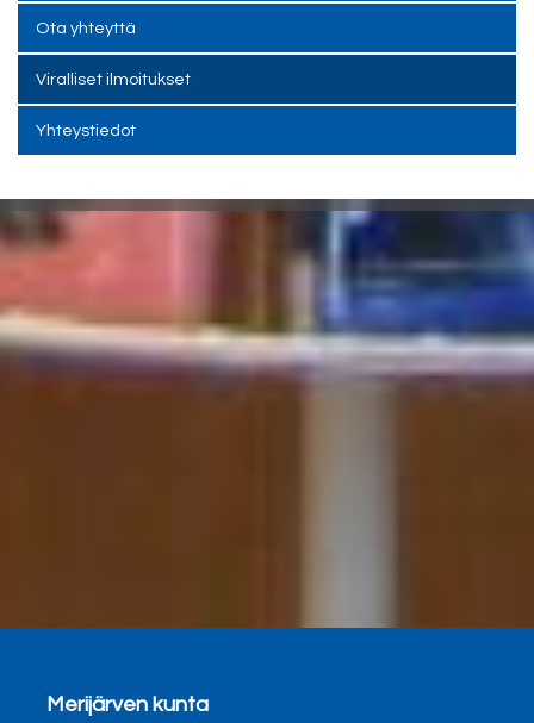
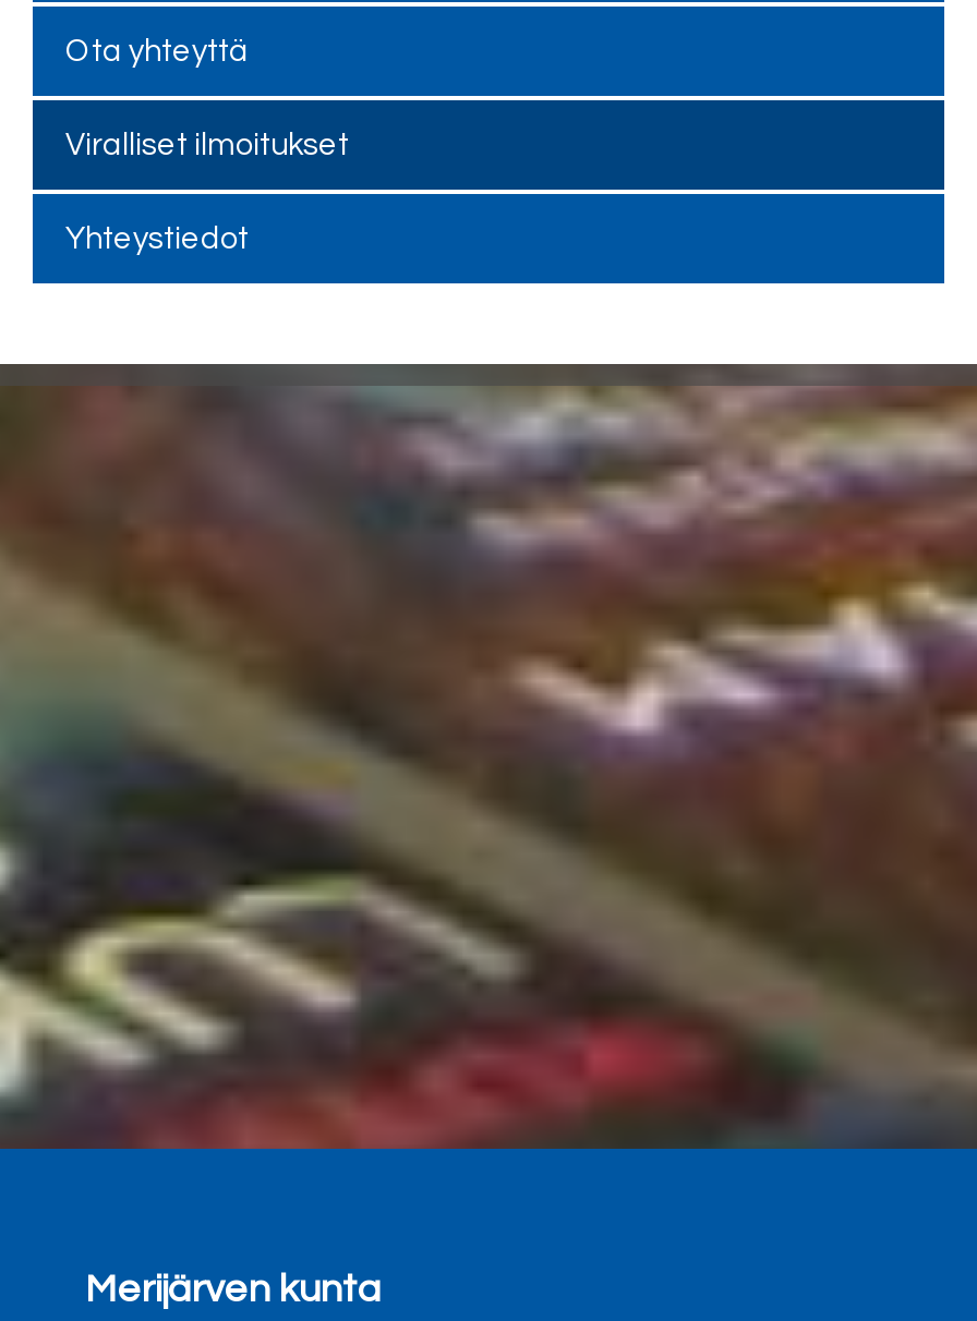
[4,199,530,629] [image] -> [7,364,970,1151] [image]

